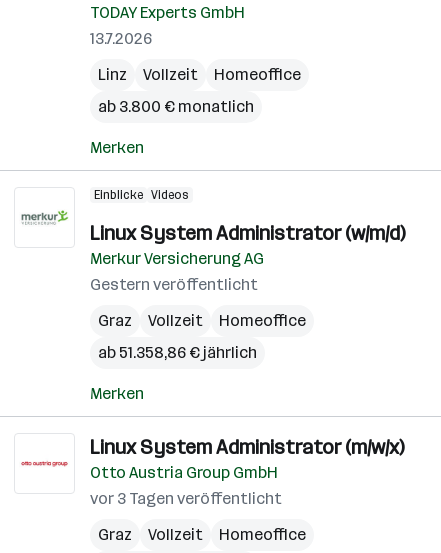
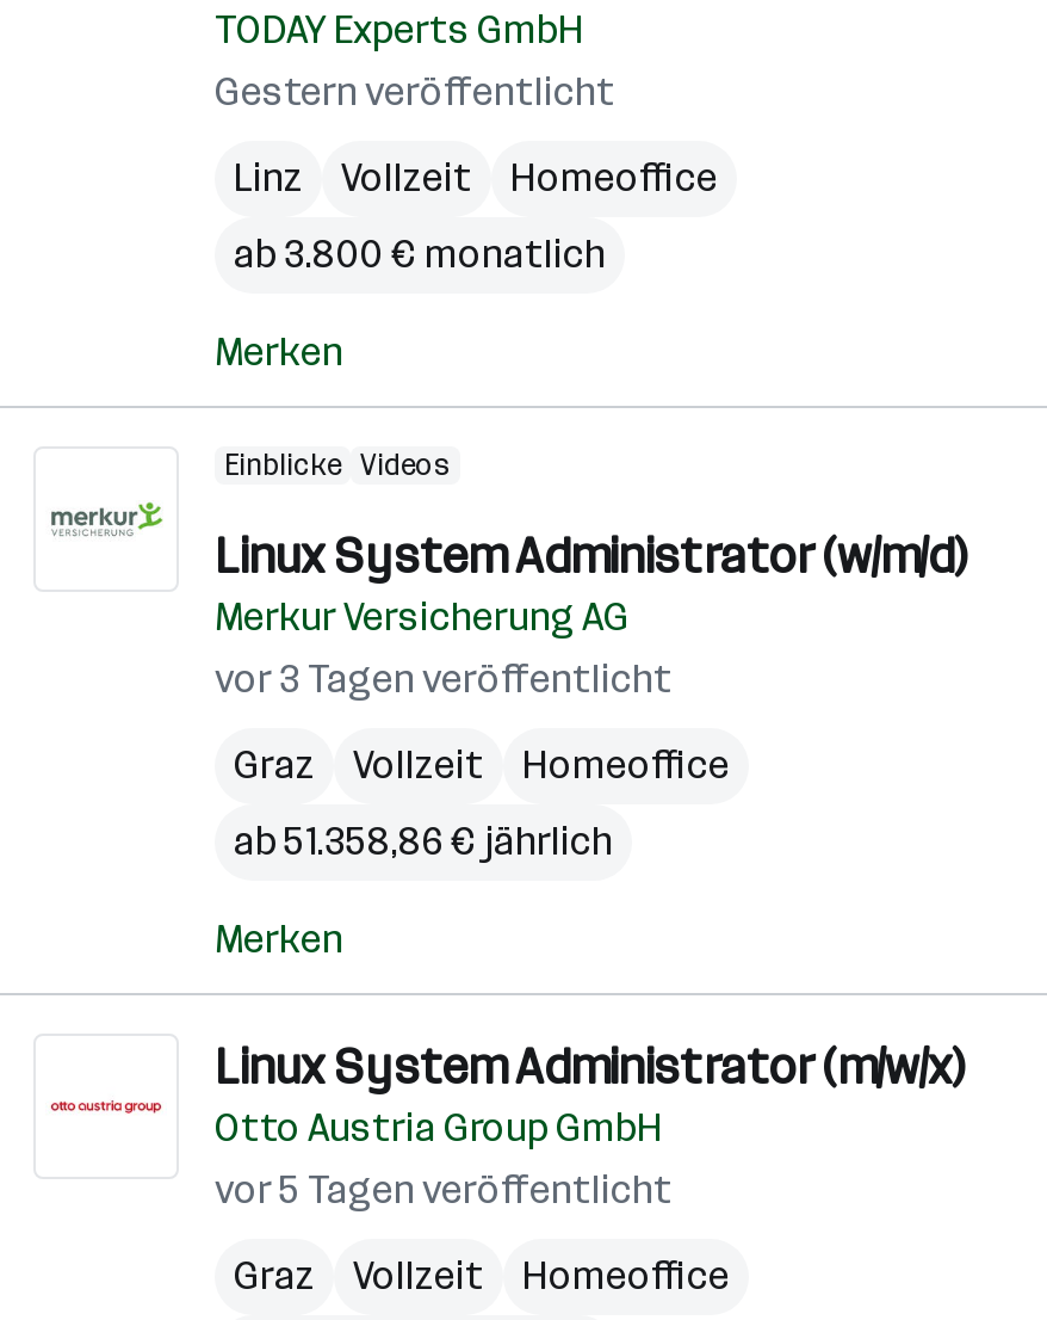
[90,29,152,48] 13.7.2026 -> none
moved [90,275,258,294] -> [215,69,615,115]: Gestern veröffentlicht
none -> [215,1167,673,1213] vor 5 Tagen veröffentlicht
moved [90,489,282,508] -> [215,656,673,702]: vor 3 Tagen veröffentlicht

